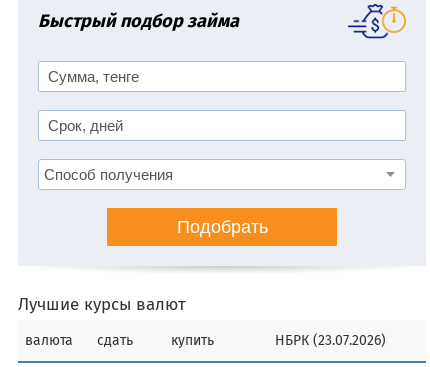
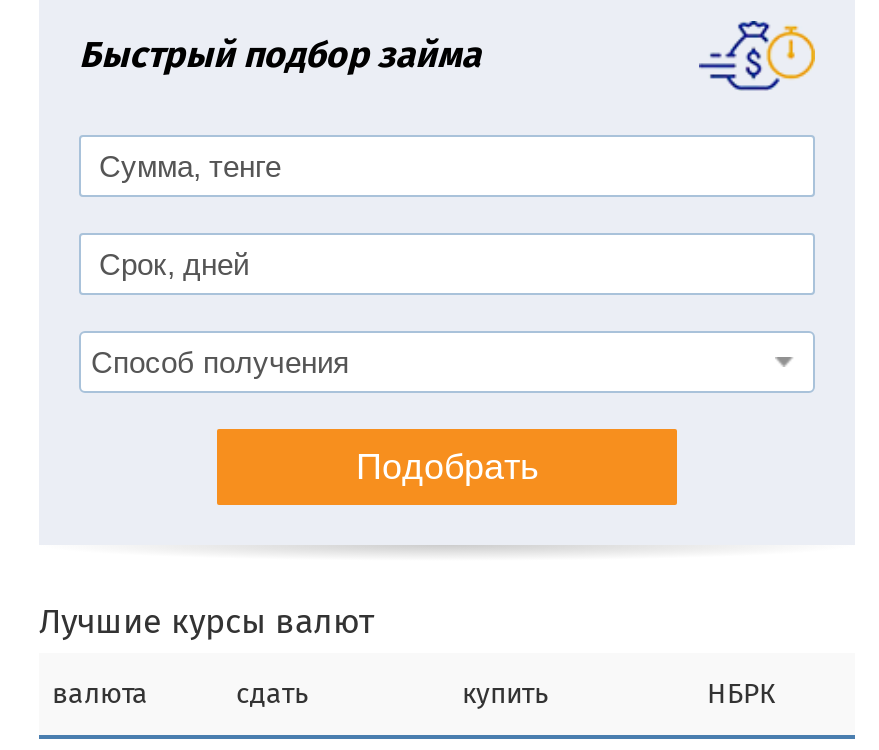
[274,332,385,349] НБРК (23.07.2026) -> [707,677,775,711] НБРК

